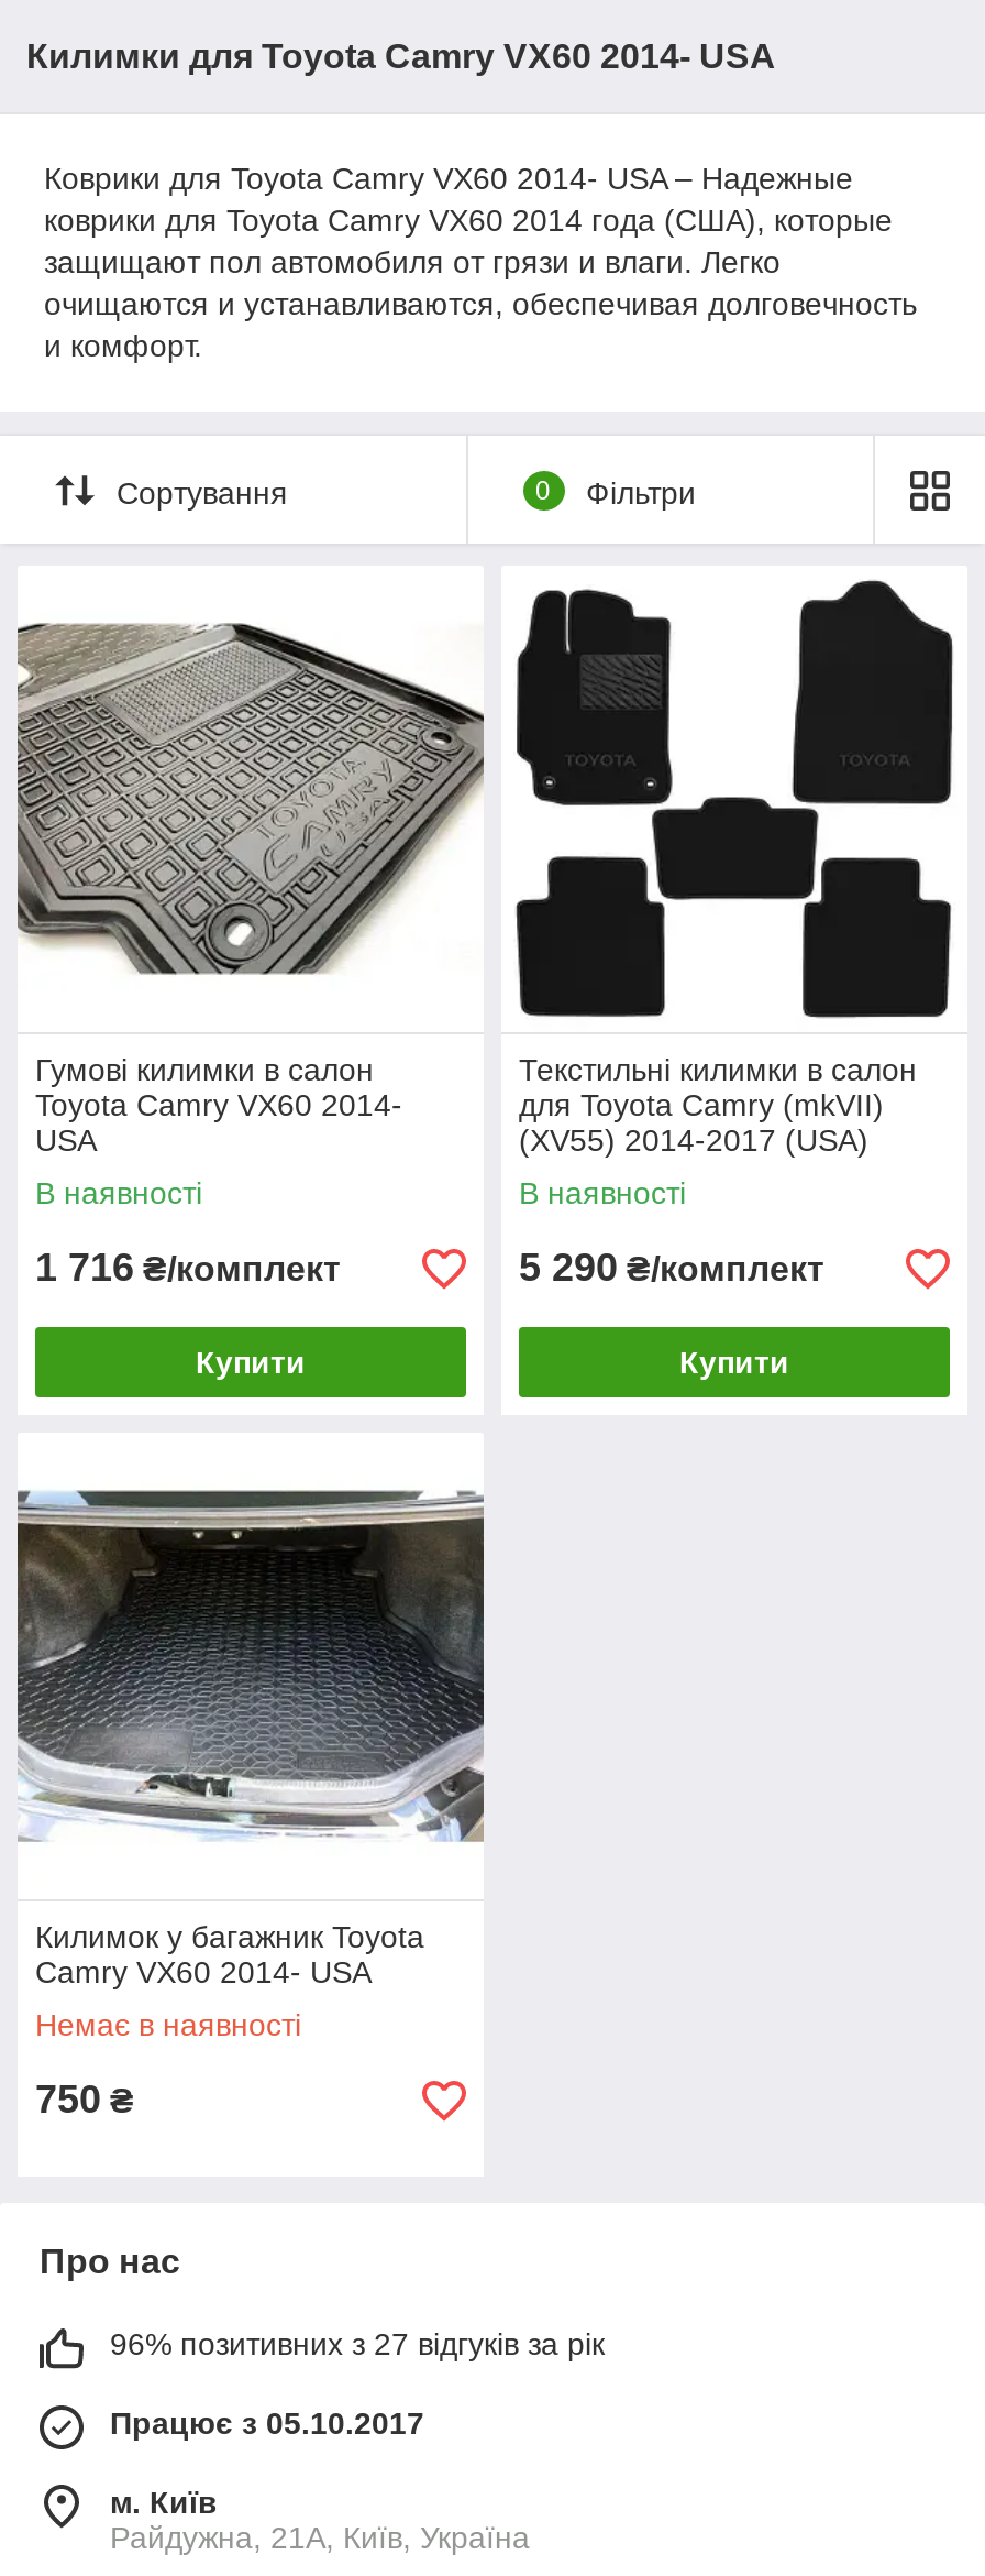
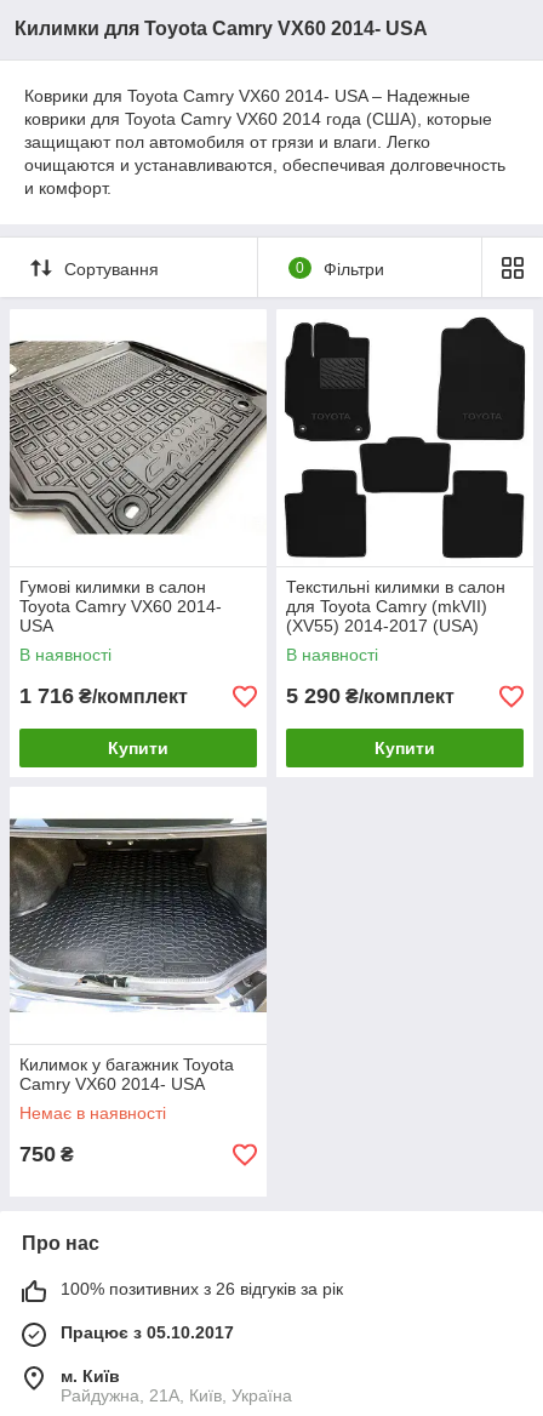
[110,2326,605,2361] 96% позитивних з 27 відгуків за рік -> [61,1279,343,1298] 100% позитивних з 26 відгуків за рік

